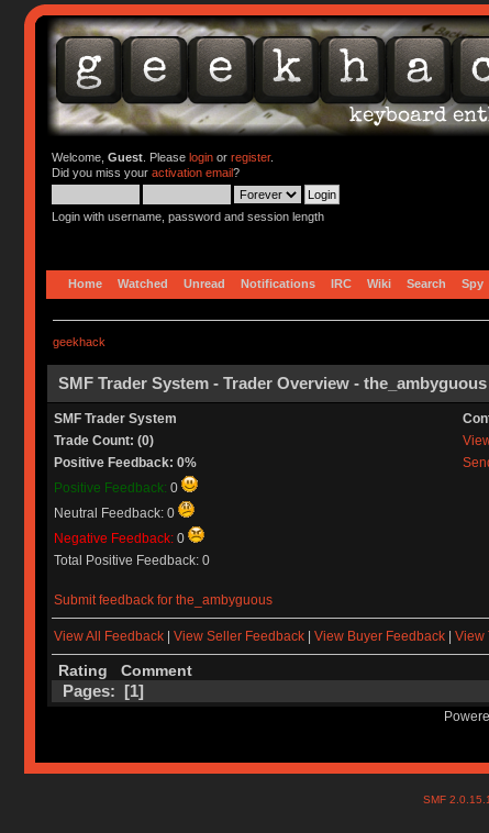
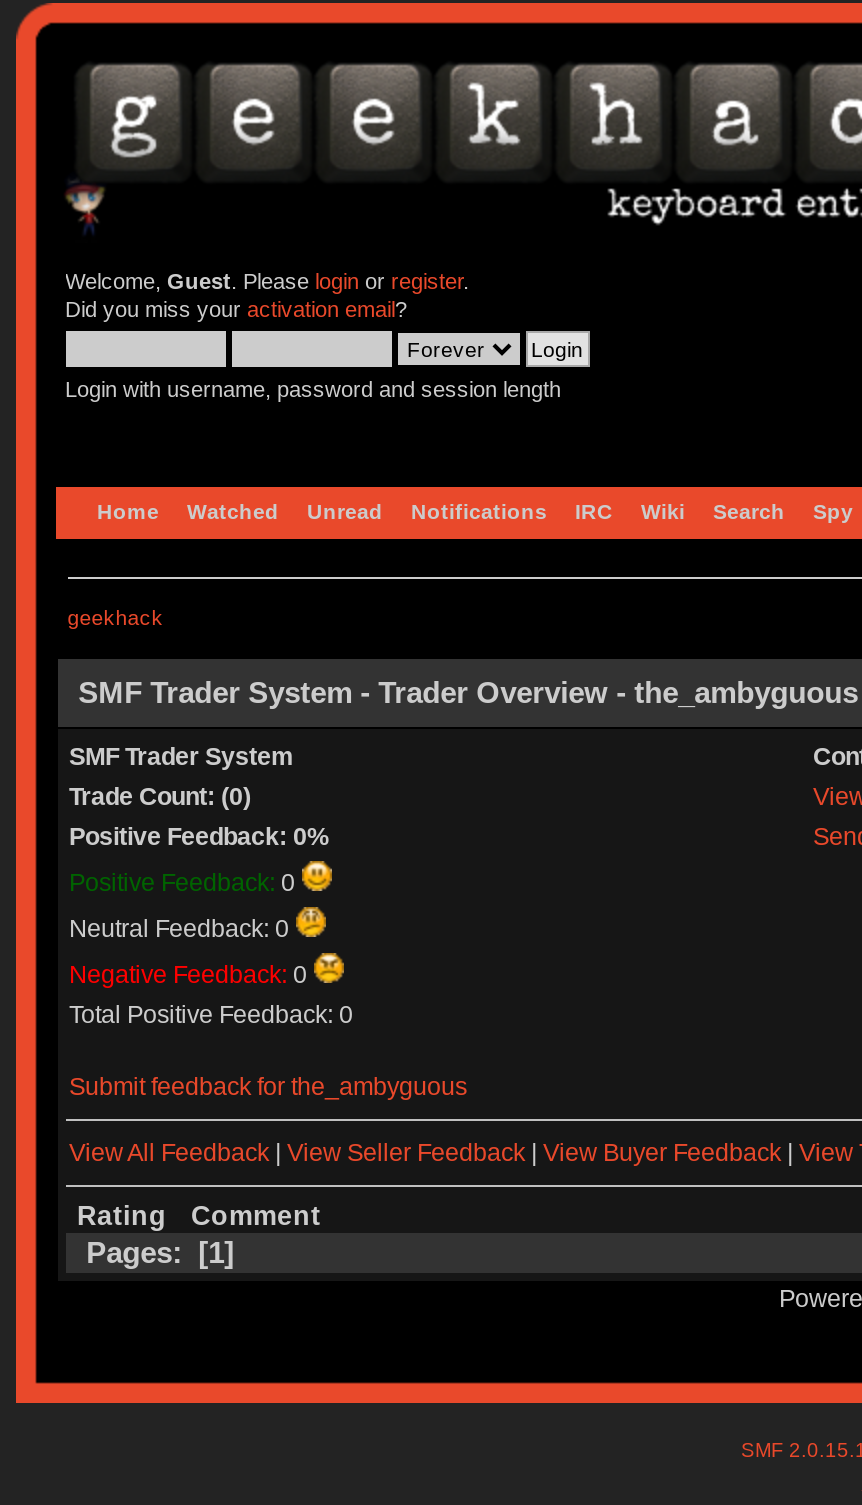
[48,19,486,135] [image] -> [62,31,856,239] [image]

